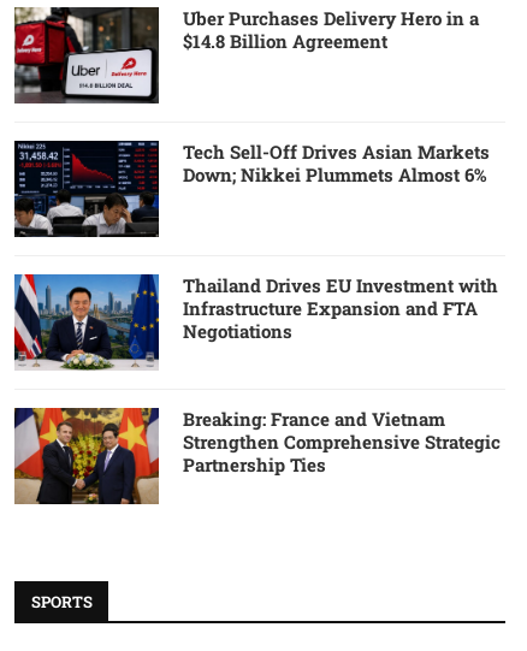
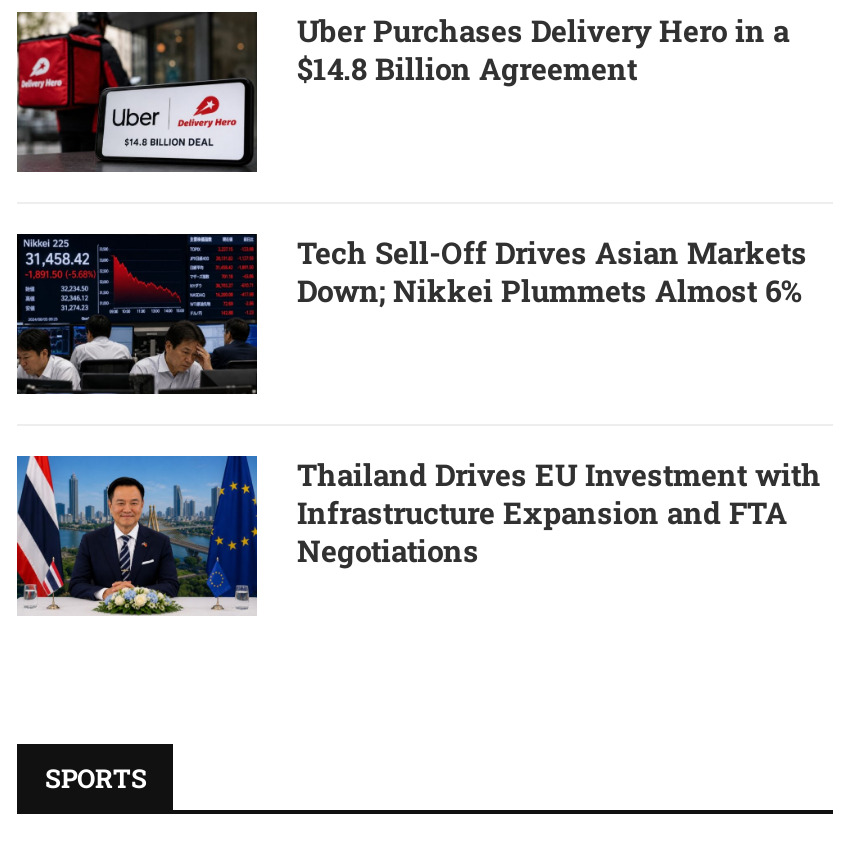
[13,407,501,505] [image] | Breaking: France and Vietnam | Strengthen Comprehensive Strategic | Partnership Ties -> none

